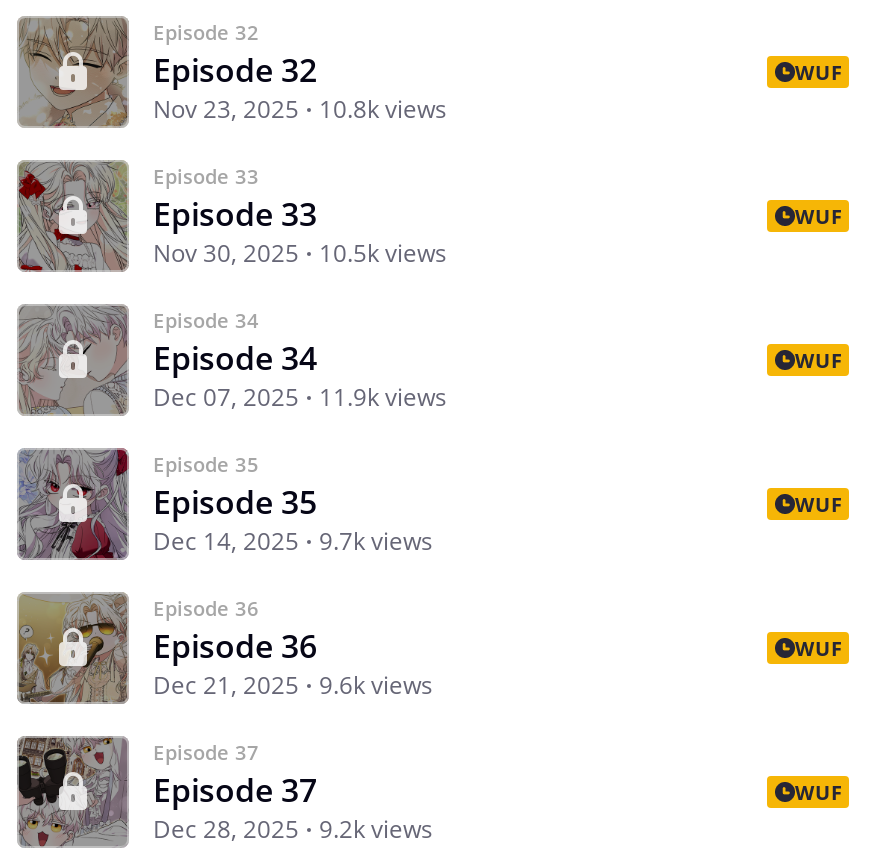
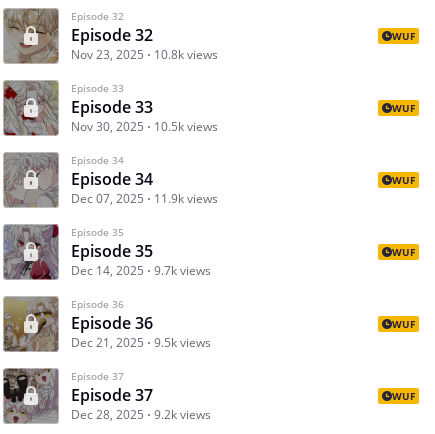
[153,668,433,702] Dec 21, 2025 9.6k views -> [71,334,211,351] Dec 21, 2025 9.5k views

